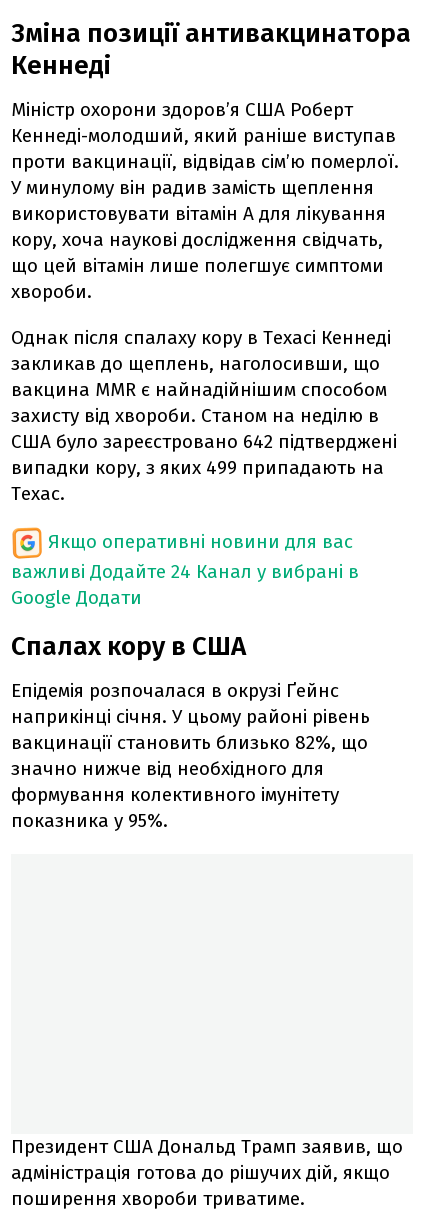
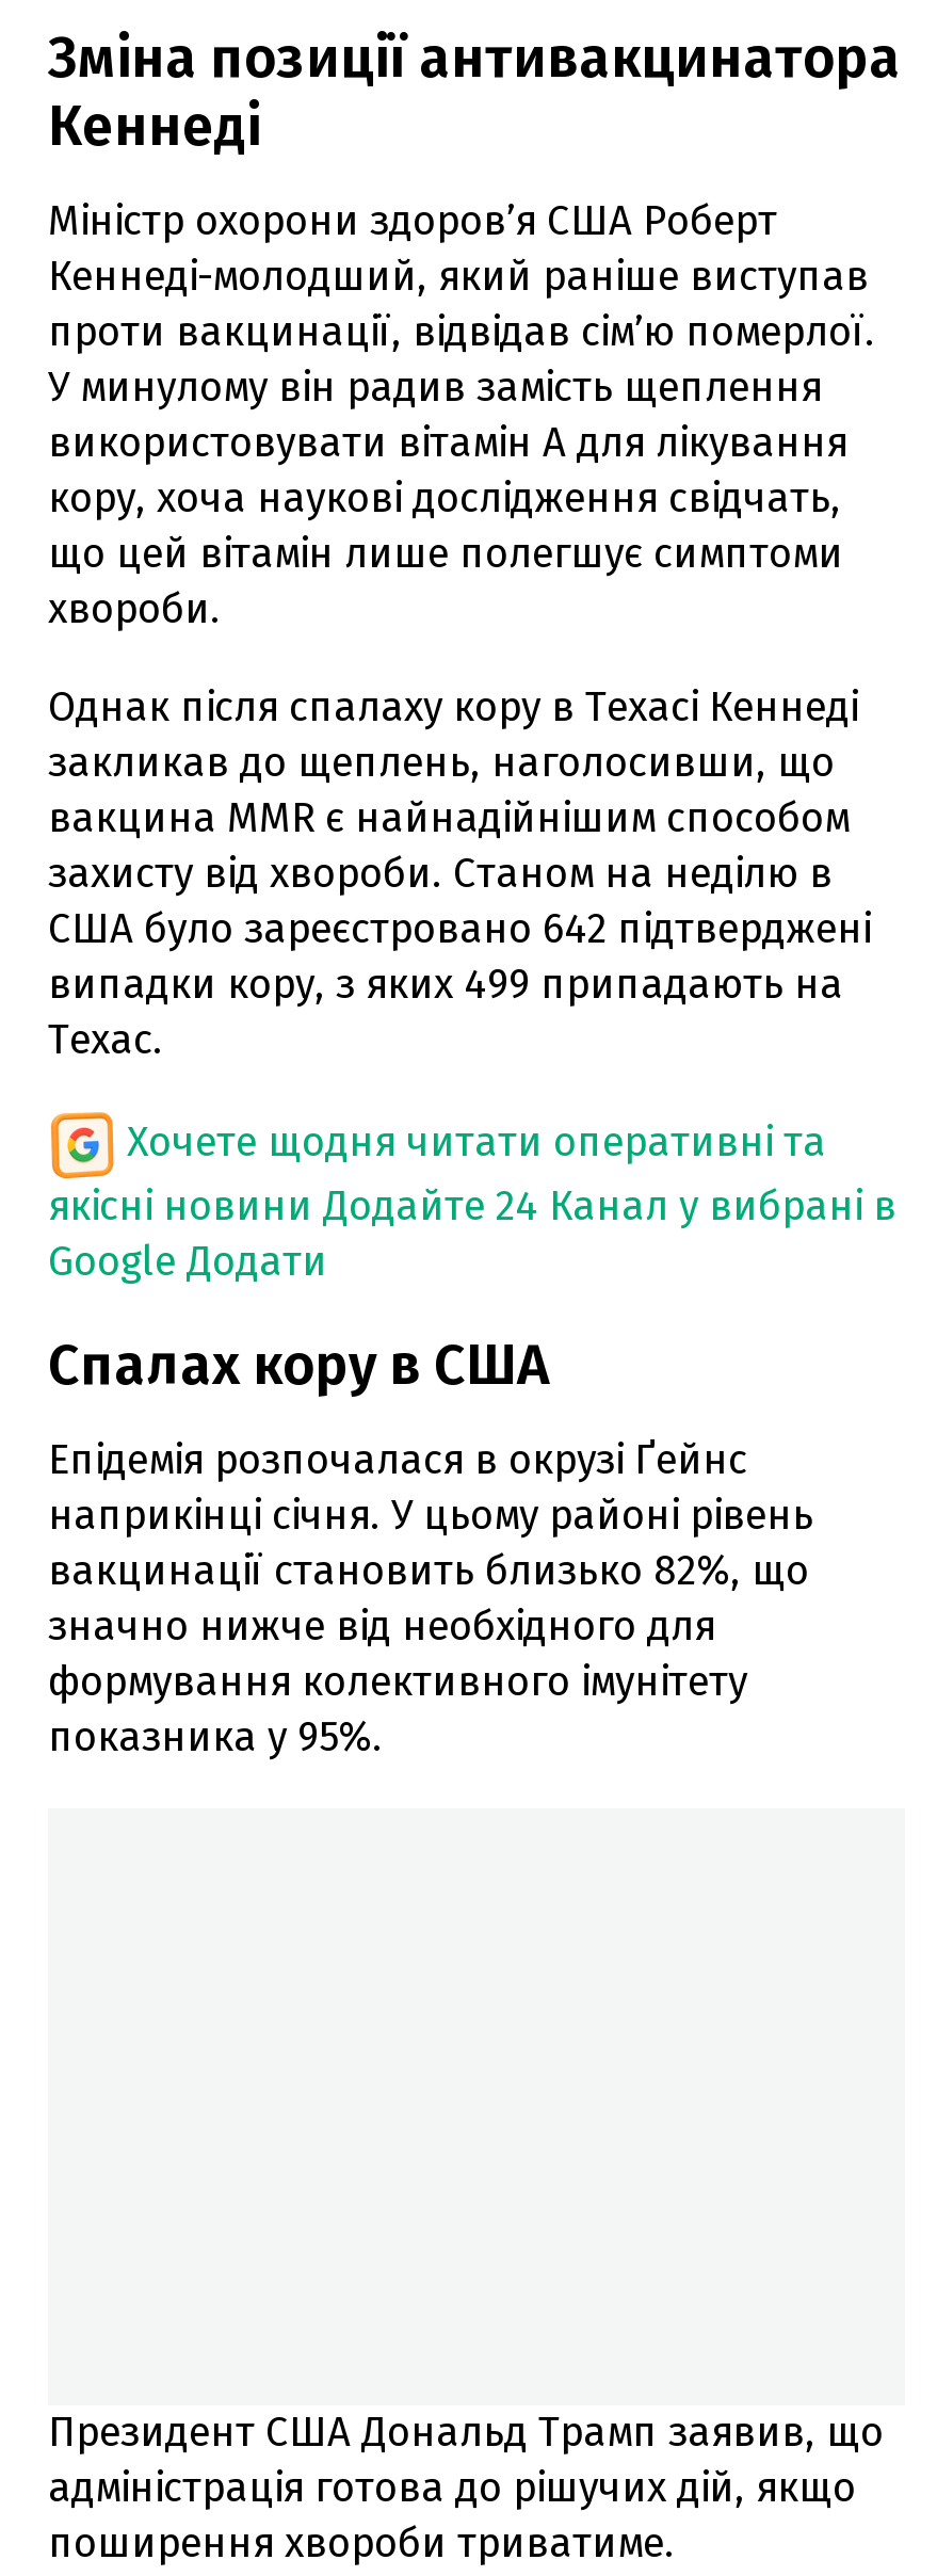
[11,530,359,583] Якщо оперативні новини для вас | важливі Додайте 24 Канал у вибрані в -> [48,1117,896,1230] Хочете щодня читати оперативні та | якісні новини Додайте 24 Канал у вибрані в

